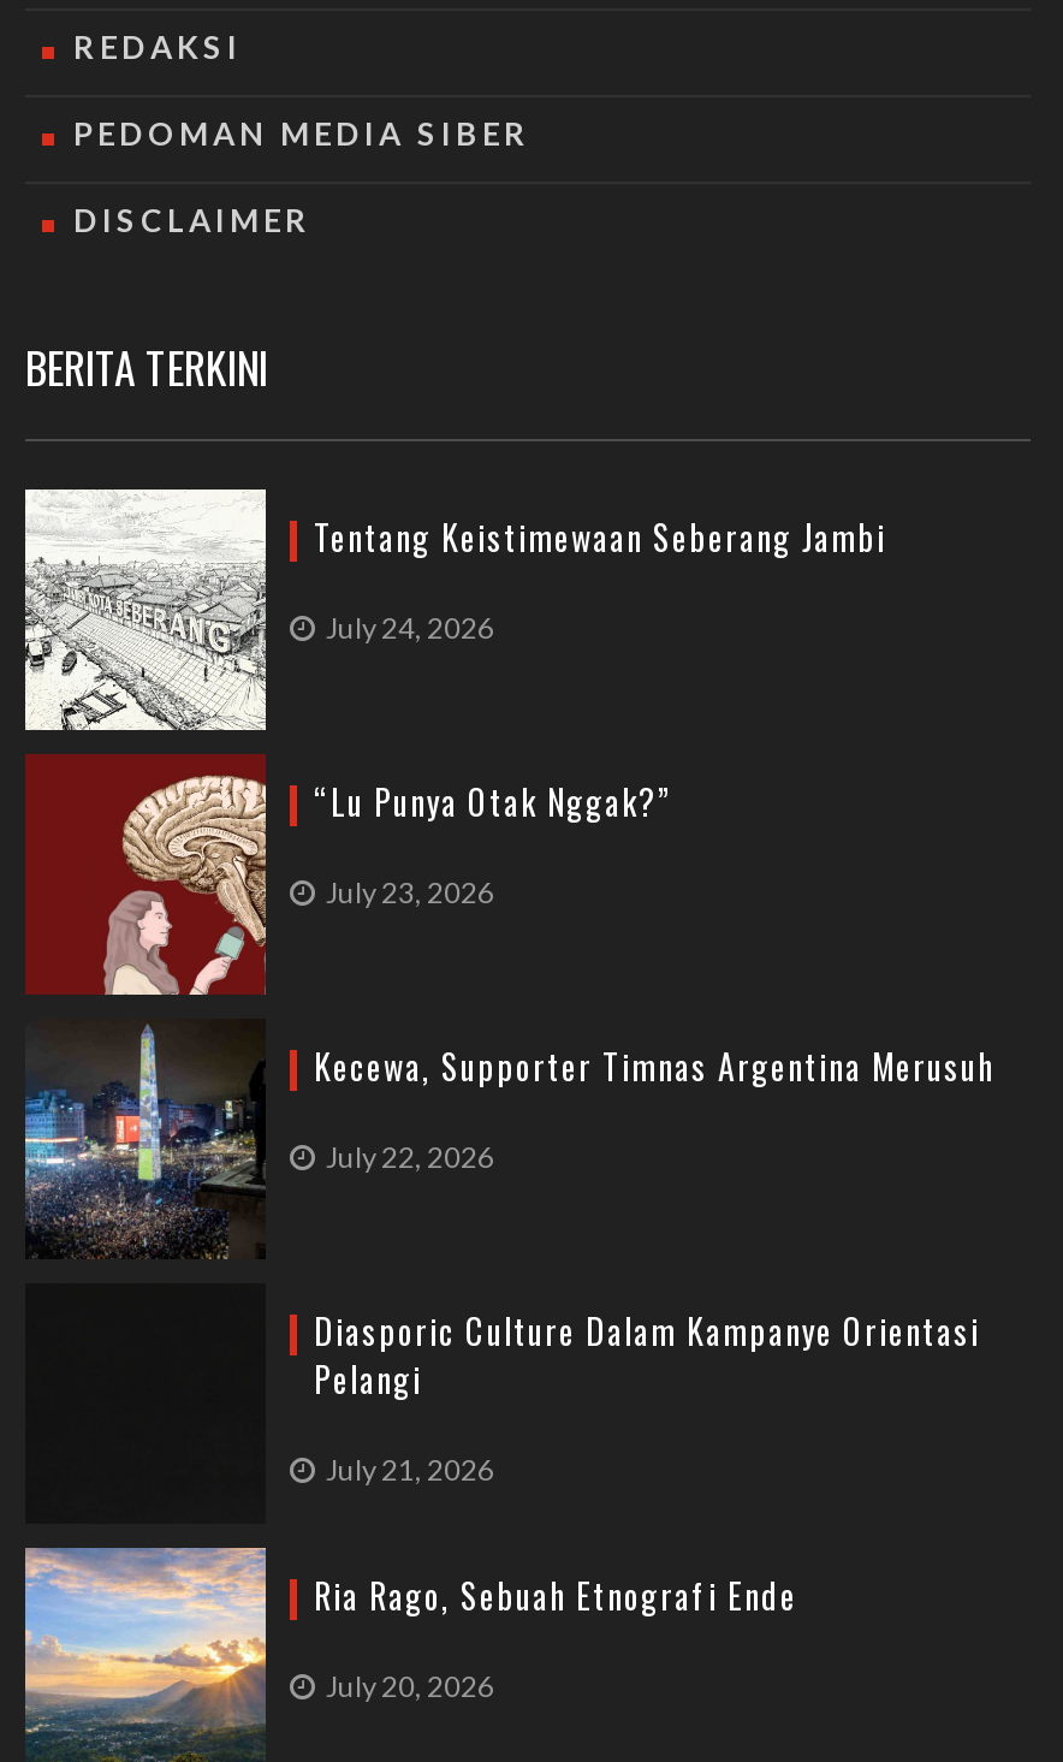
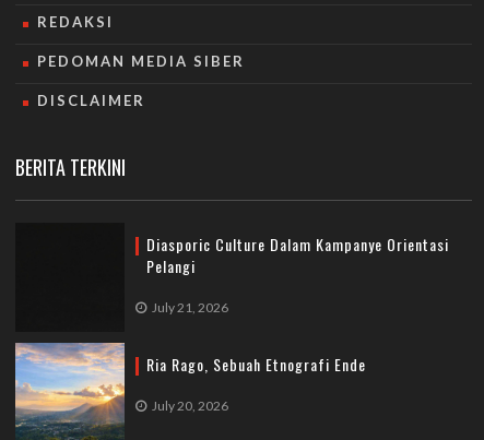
[23,487,886,732] [image] | Tentang Keistimewaan Seberang Jambi | July 24, 2026 -> none
[25,754,672,997] [image] | “Lu Punya Otak Nggak?” | July 23, 2026 -> none
[23,1021,994,1259] [image] | Kecewa, Supporter Timnas Argentina Merusuh | July 22, 2026 -> none

